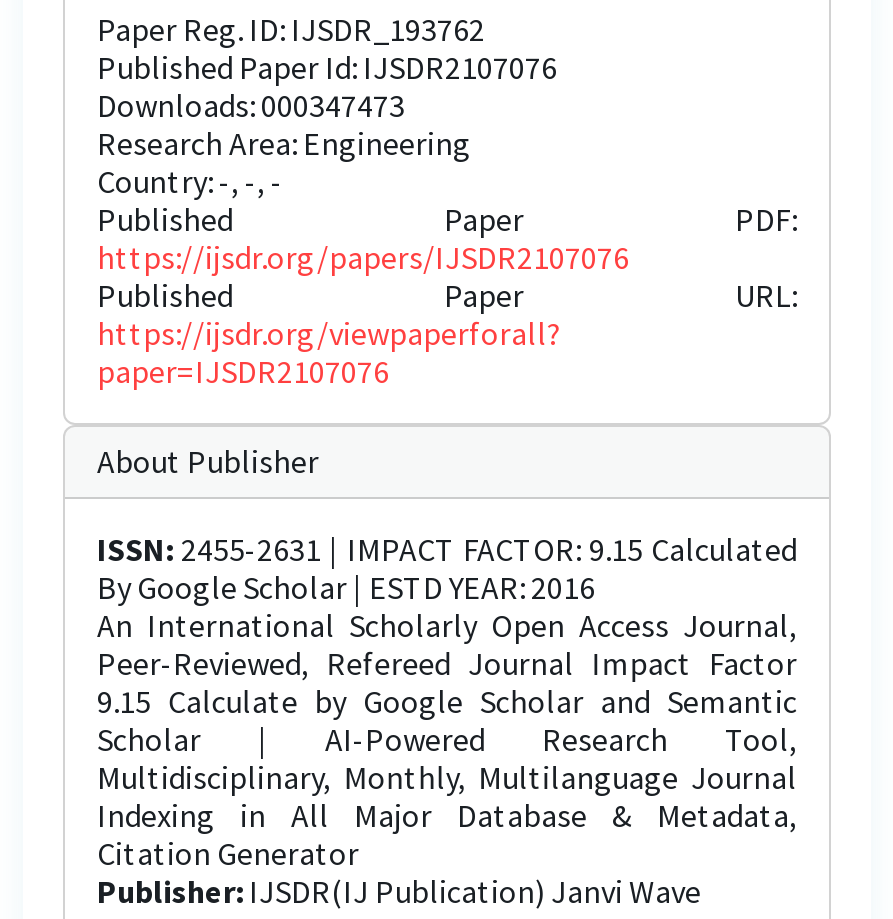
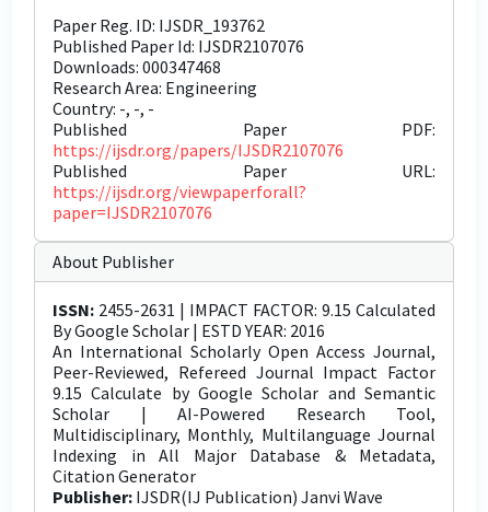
[97,85,405,125] Downloads: 000347473 -> [53,56,221,78] Downloads: 000347468

